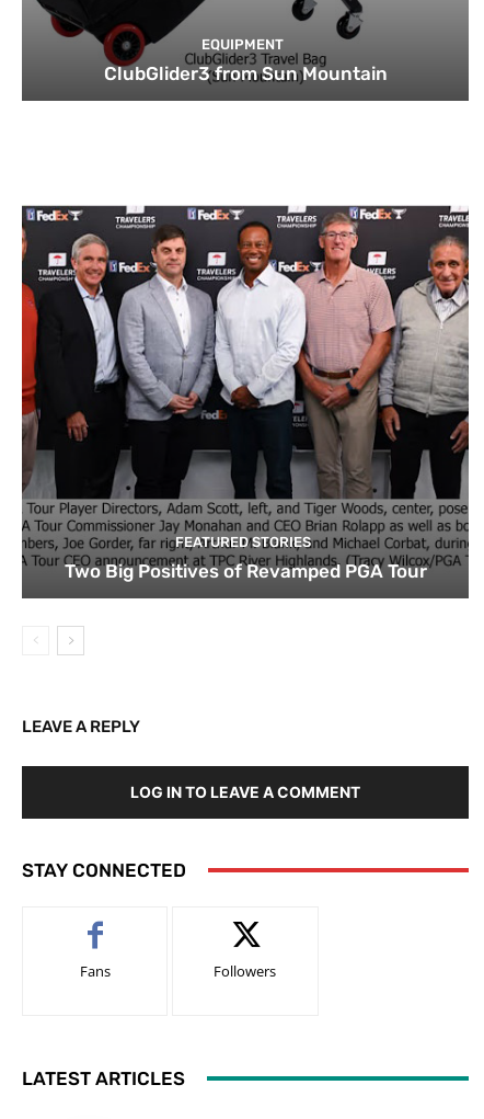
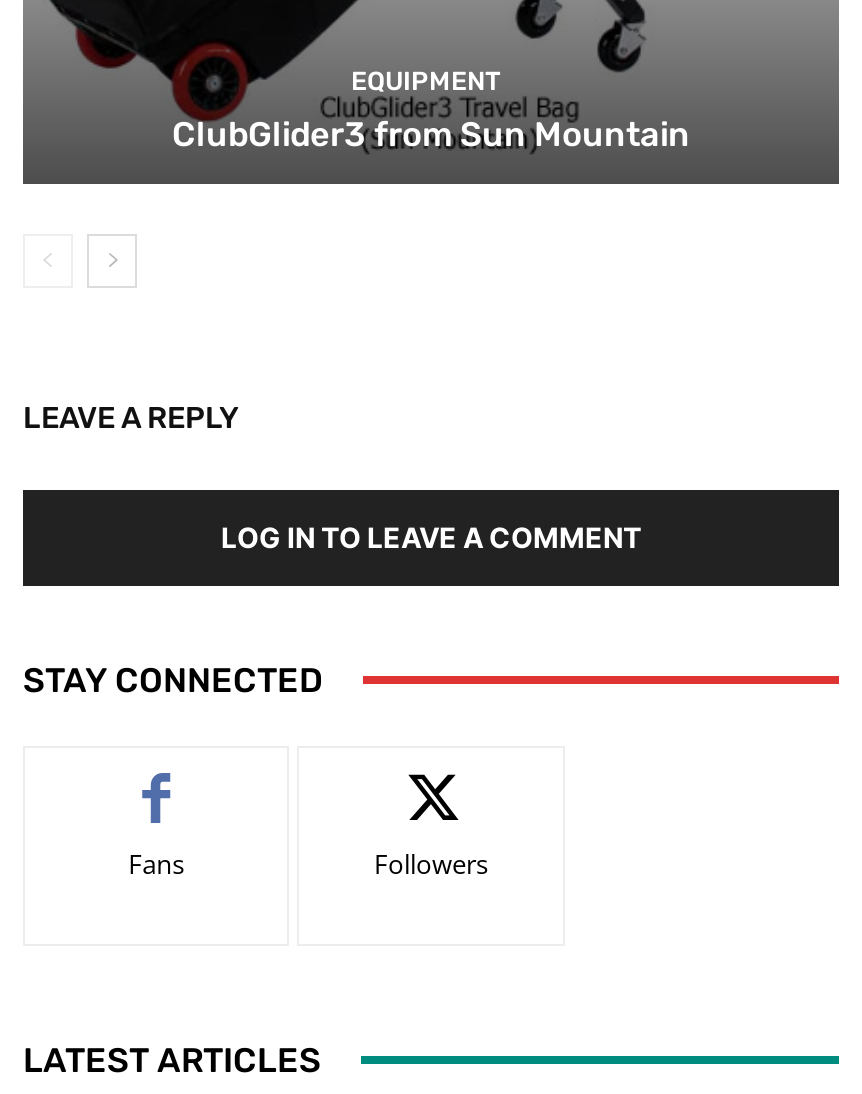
[21,205,470,582] [image] | FEATURED STORIES | Two Big Positives of Revamped PGA Tour -> none

